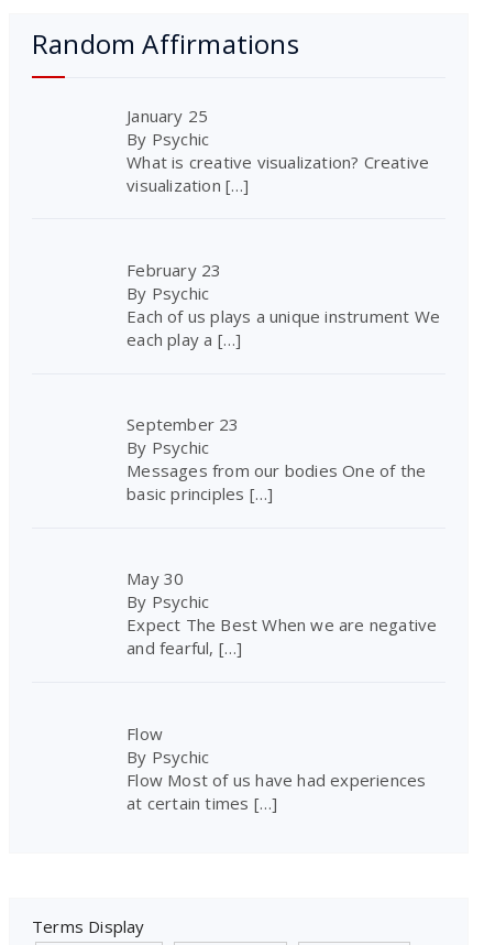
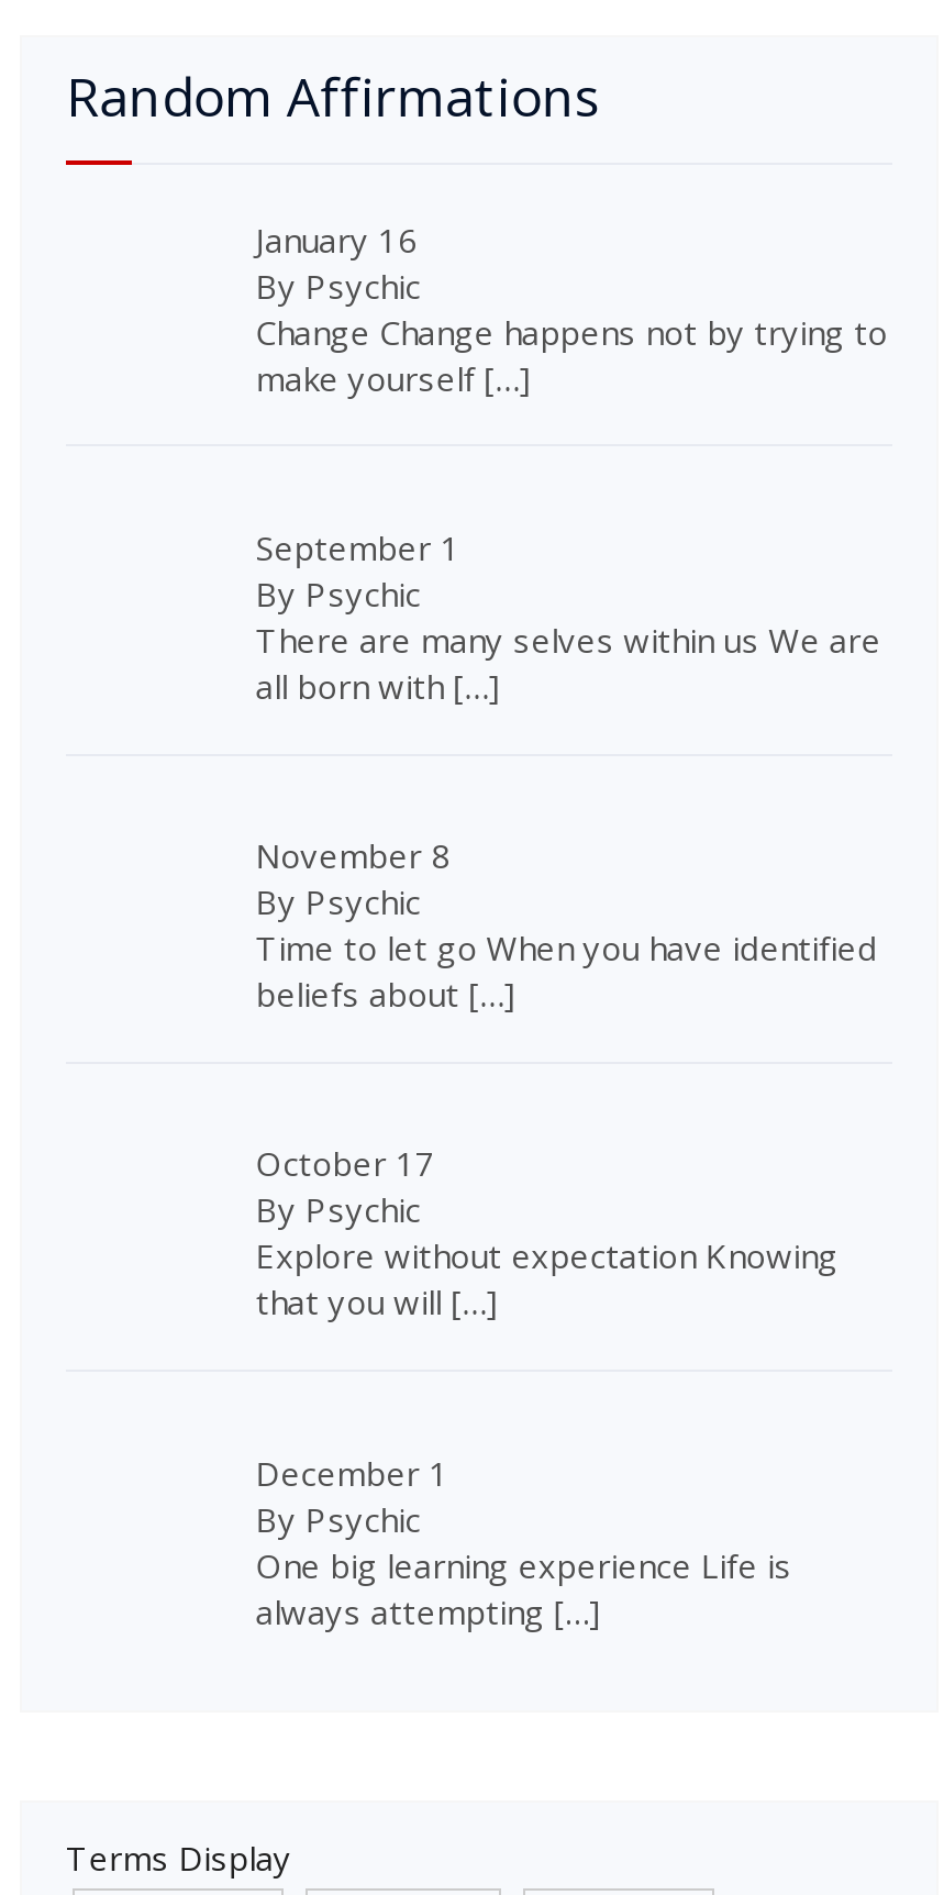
[127,104,208,126] January 25 -> [255,217,418,261] January 16
[127,150,429,196] What is creative visualization? Creative | visualization […] -> [255,309,888,399] Change Change happens not by trying to | make yourself […]
[127,259,222,281] February 23 -> [255,525,460,569] September 1
[127,305,440,350] Each of us plays a unique instrument We | each play a […] -> [255,617,881,707] There are many selves within us We are | all born with […]
[127,413,239,435] September 23 -> [255,833,451,877] November 8
[127,459,426,505] Messages from our bodies One of the | basic principles […] -> [255,926,877,1016] Time to let go When you have identified | beliefs about […]
[127,568,184,590] May 30 -> [255,1142,436,1186] October 17
[127,614,437,659] Expect The Best When we are negative | and fearful, […] -> [255,1234,838,1324] Explore without expectation Knowing | that you will […]
[127,722,163,744] Flow -> [255,1450,449,1494] December 1
[127,768,426,813] Flow Most of us have had experiences | at certain times […] -> [255,1542,792,1633] One big learning experience Life is | always attempting […]

